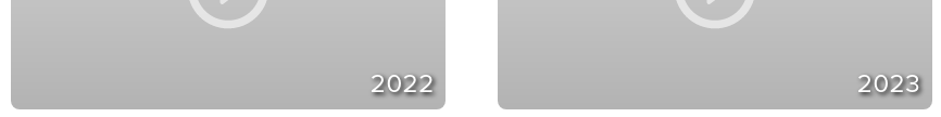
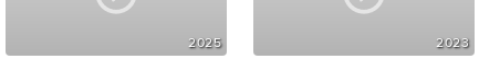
[370,68,435,101] 2022 -> [189,34,221,51] 2025

